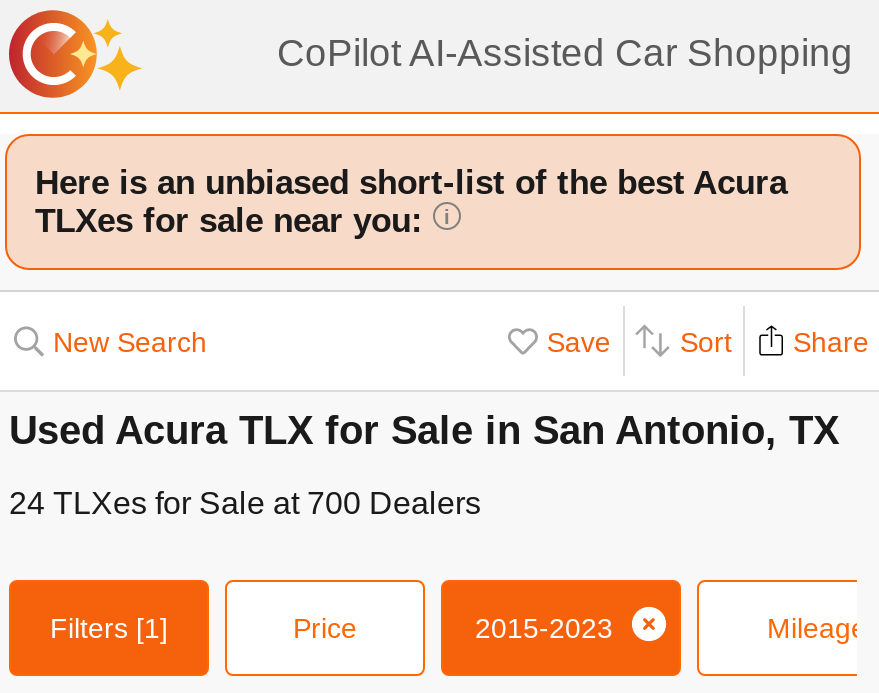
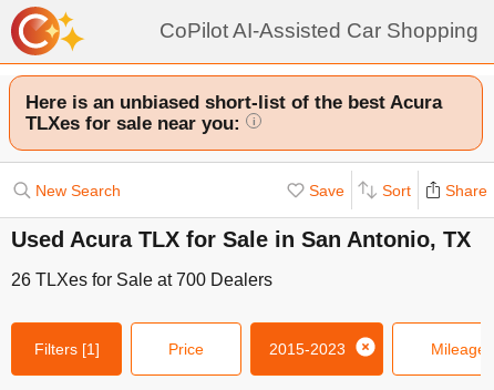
[9,486,481,520] 24 TLXes for Sale at 700 Dealers -> [11,270,272,289] 26 TLXes for Sale at 700 Dealers

